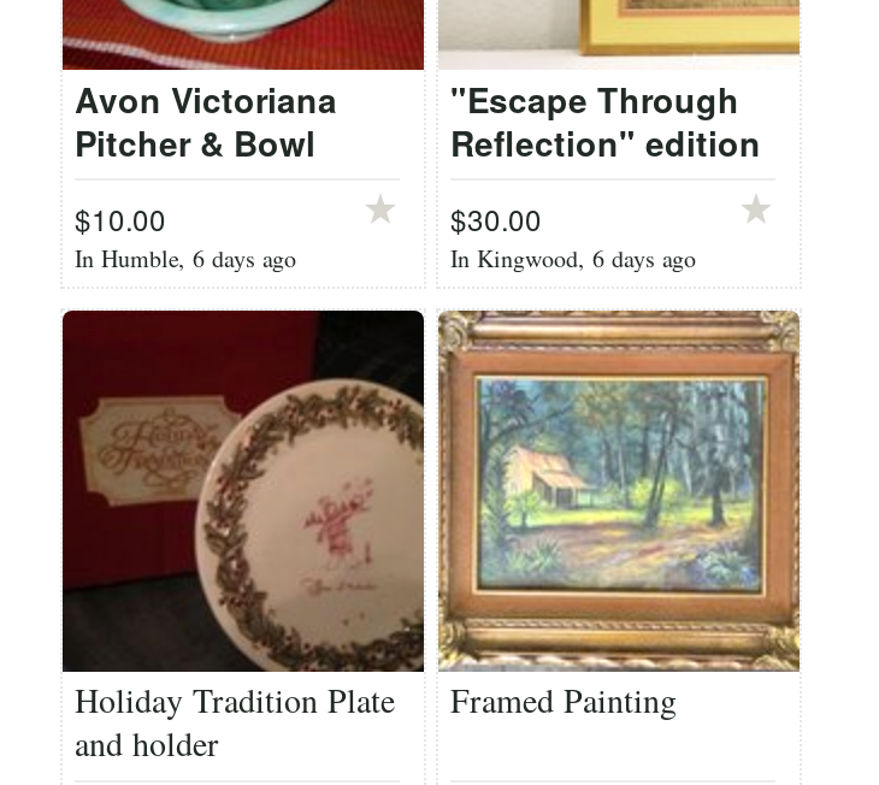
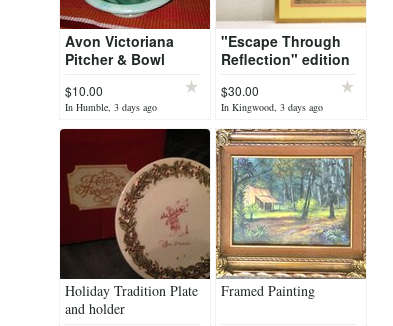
[75,241,296,275] In Humble, 6 days ago -> [65,100,157,114] In Humble, 3 days ago
[450,241,696,275] In Kingwood, 6 days ago -> [221,100,323,114] In Kingwood, 3 days ago

